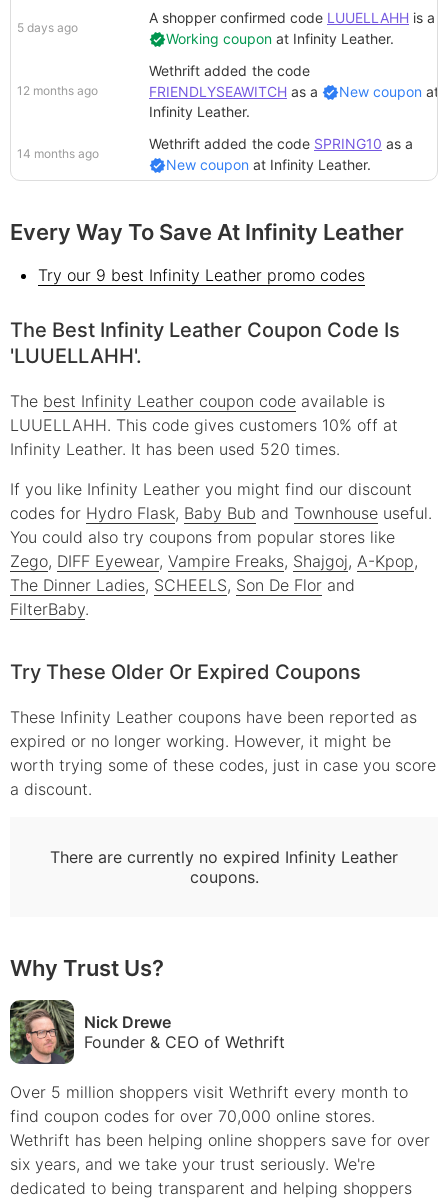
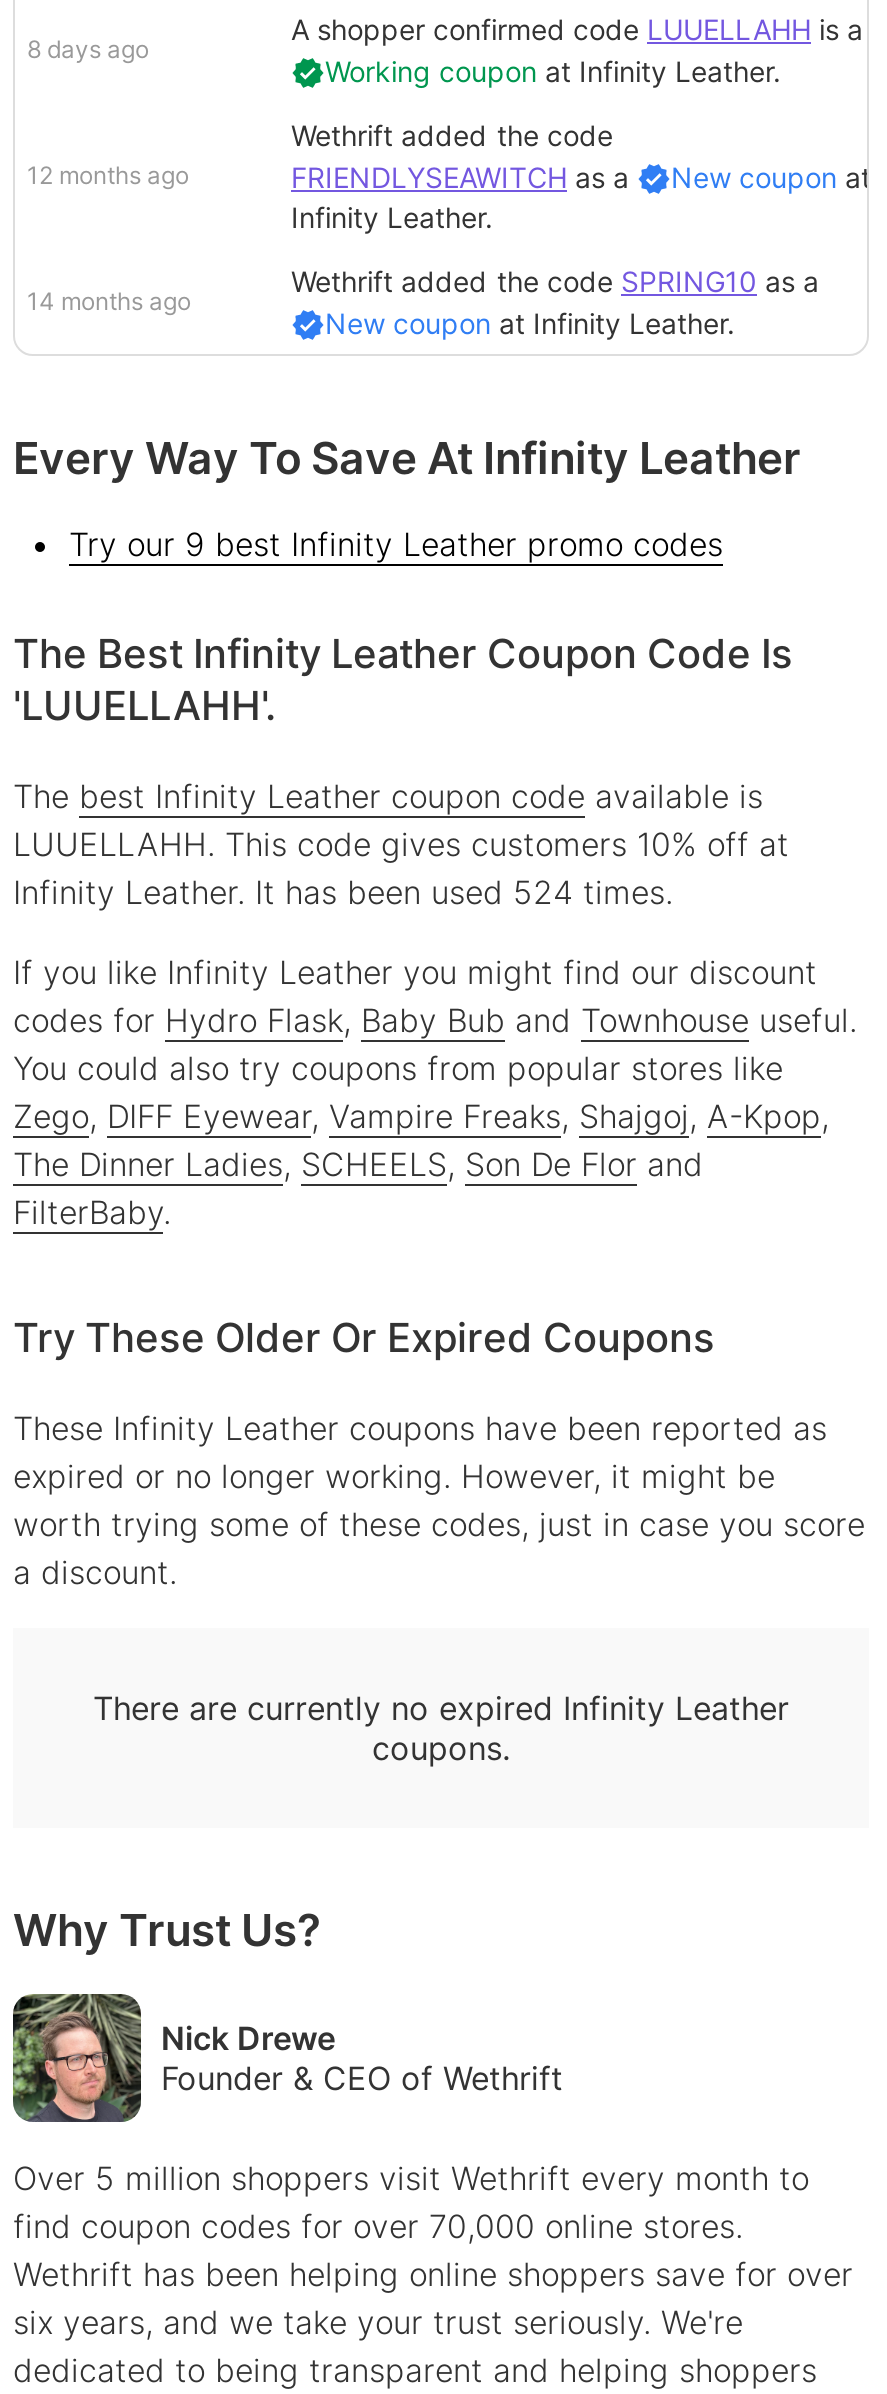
[17,20,78,35] 5 days ago -> [27,34,149,64] 8 days ago
[10,439,340,459] Infinity Leather. It has been used 520 times. -> [13,873,673,913] Infinity Leather. It has been used 524 times.

